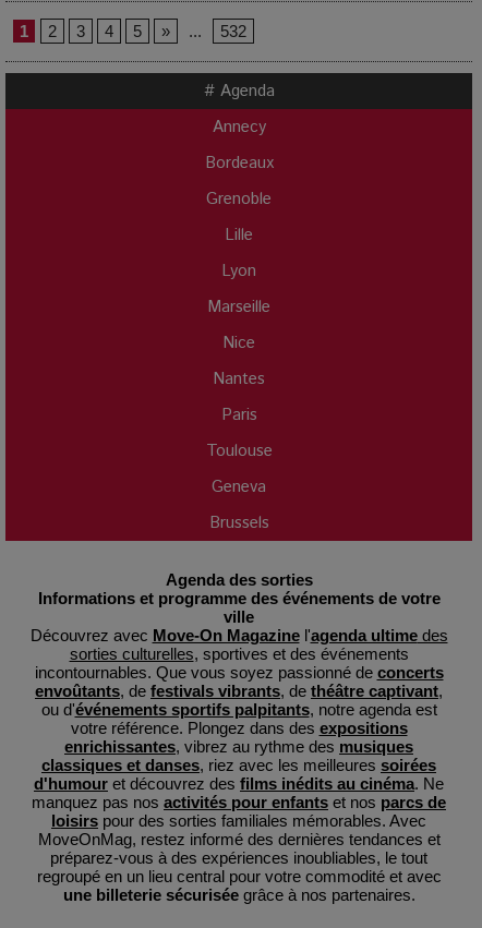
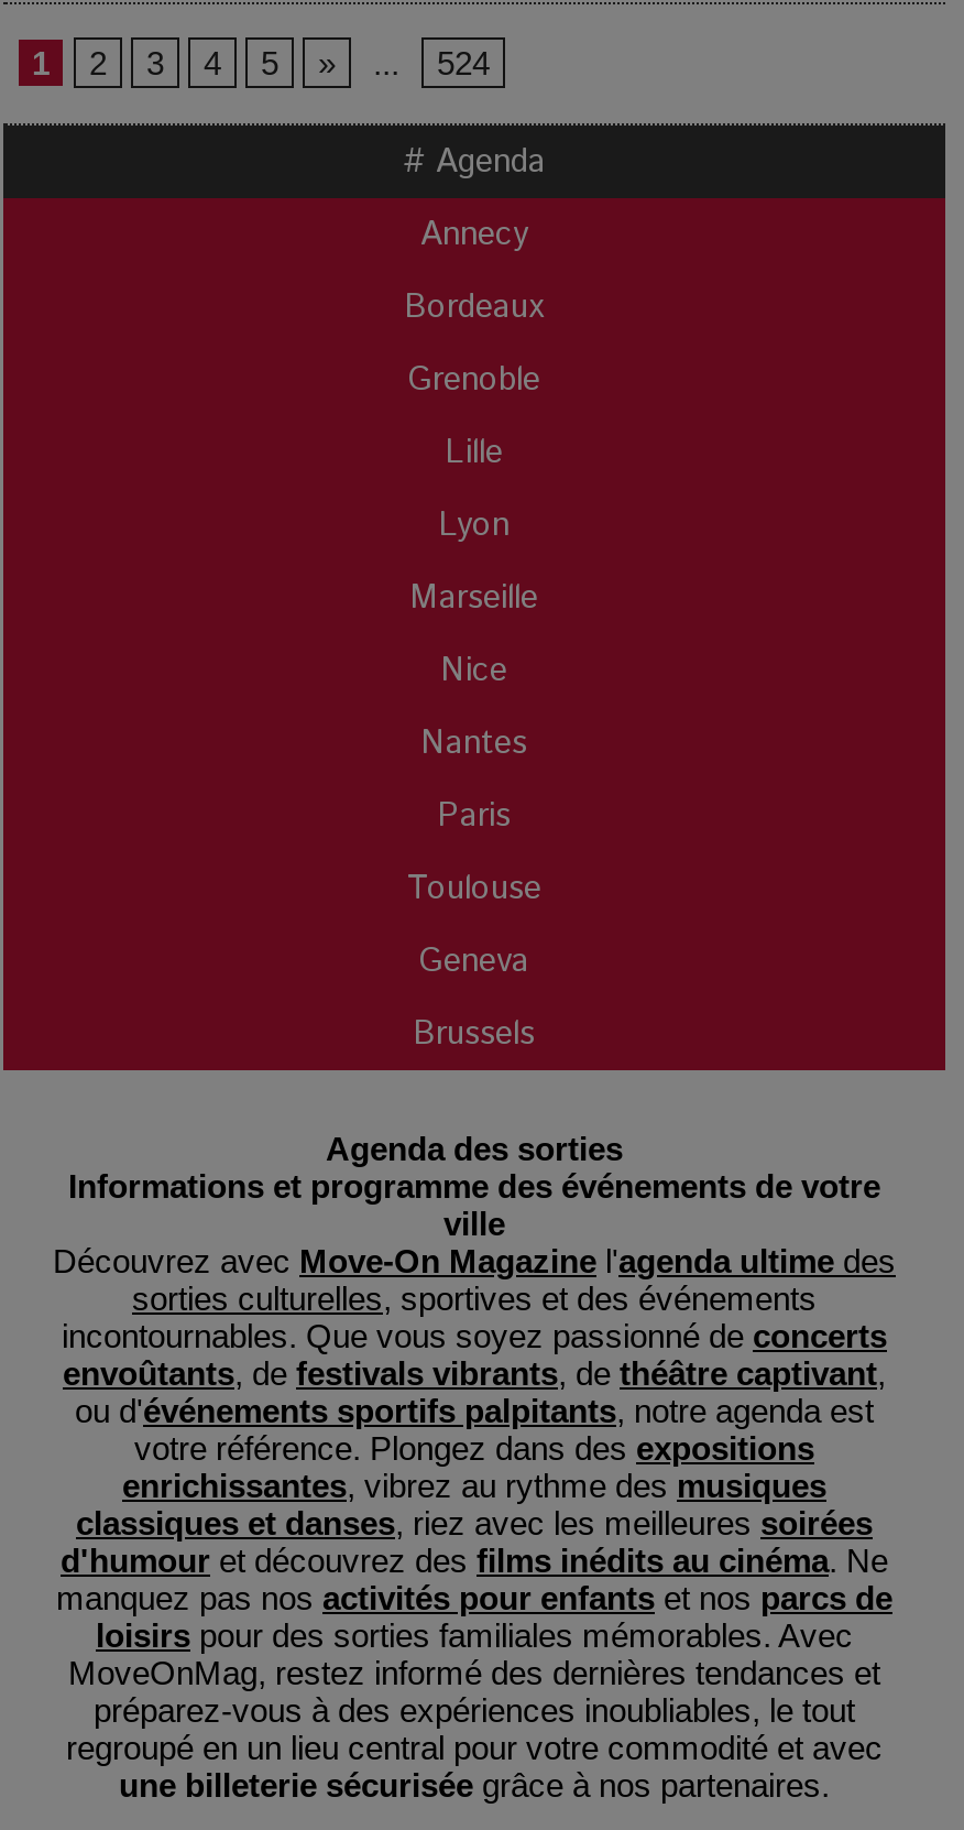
[220,22,246,40] 532 -> [437,44,490,81] 524

